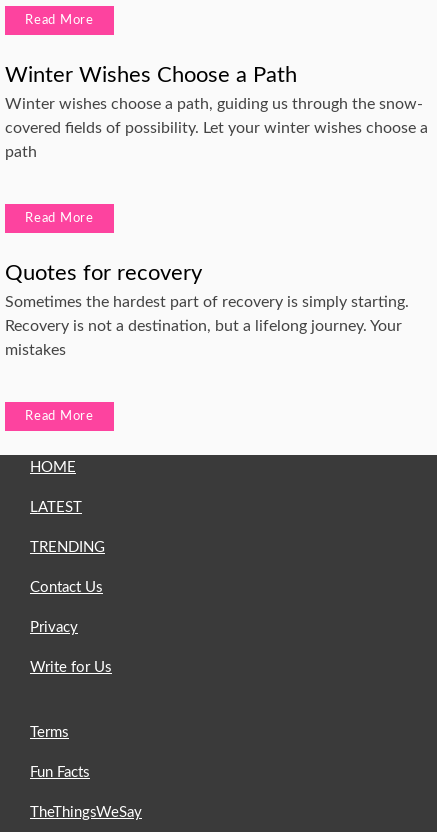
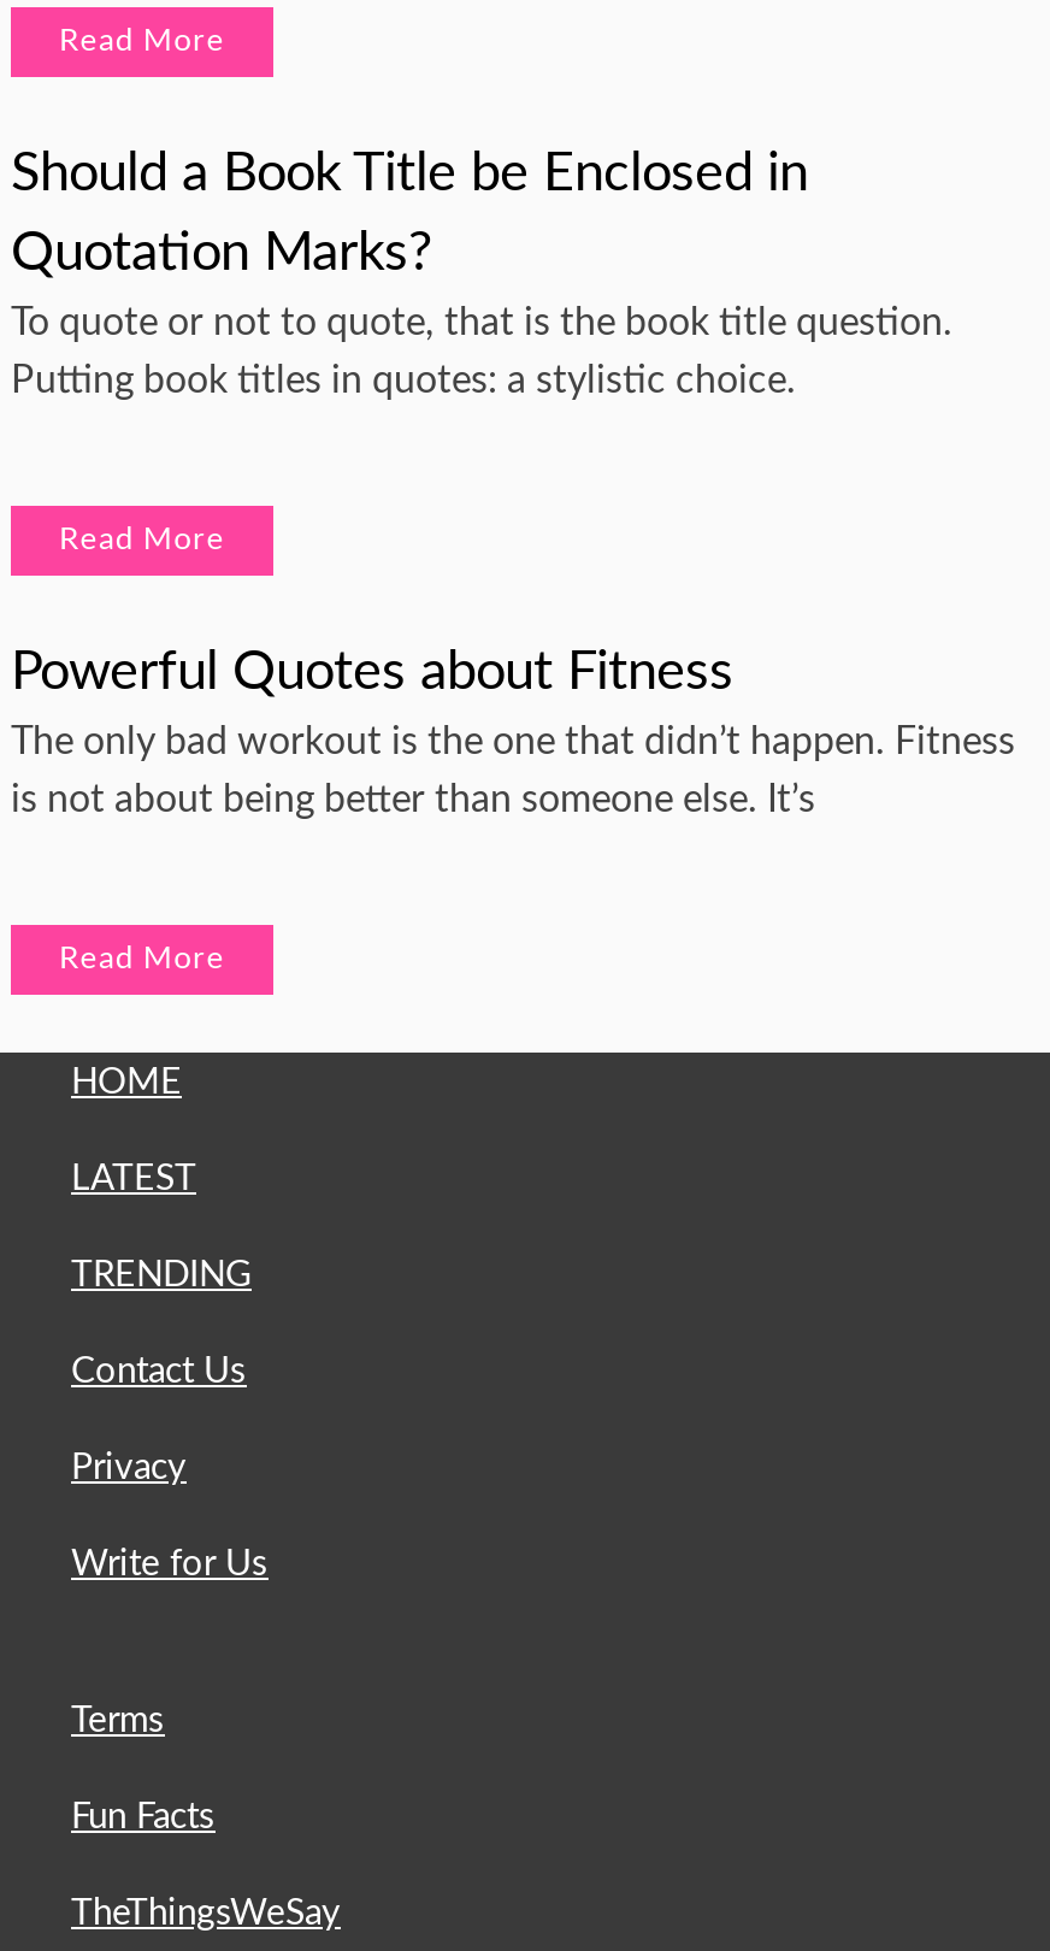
[5,64,297,86] Winter Wishes Choose a Path -> [11,149,808,202] Should a Book Title be Enclosed in
[5,96,423,112] Winter wishes choose a path, guiding us through the snow- -> [11,228,432,281] Quotation Marks?
[5,120,428,136] covered fields of possibility. Let your winter wishes choose a -> [11,305,952,344] To quote or not to quote, that is the book title question.
[5,144,37,160] path -> [11,363,796,402] Putting book titles in quotes: a stylistic choice.
[5,262,409,358] Quotes for recovery | Sometimes the hardest part of recovery is simply starting. | Recovery is not a destination, but a lifelong journey. Your | mistakes -> [11,647,1015,821] Powerful Quotes about Fitness | The only bad workout is the one that didn’t happen. Fitness | is not about being better than someone else. It’s

